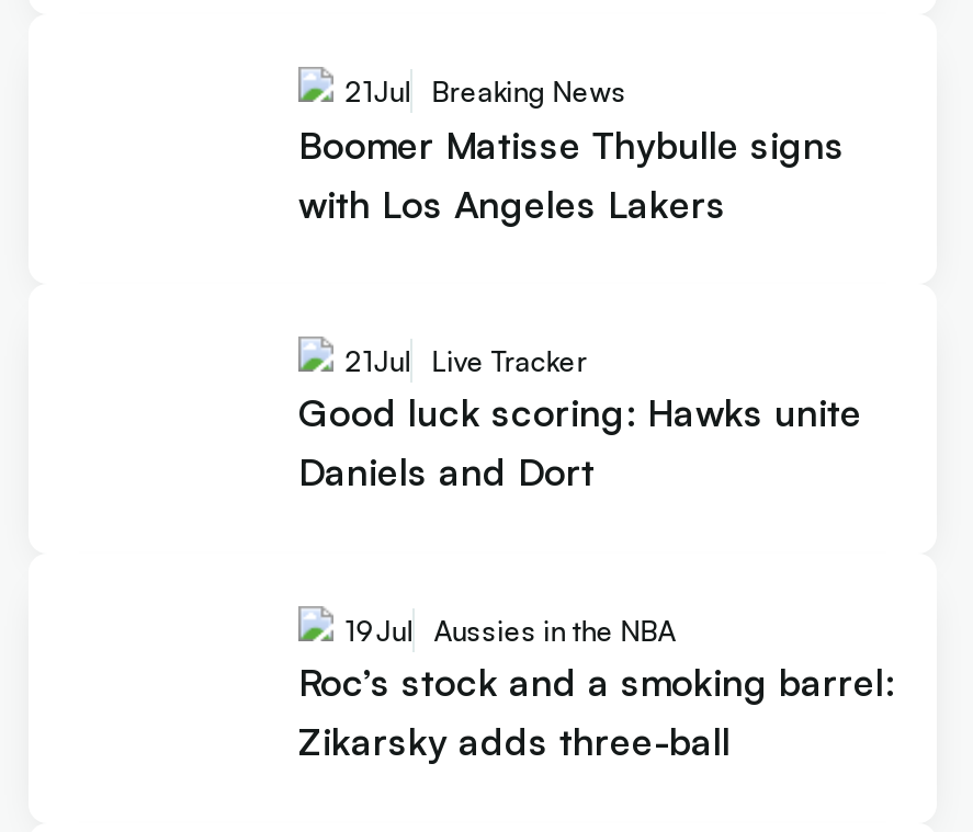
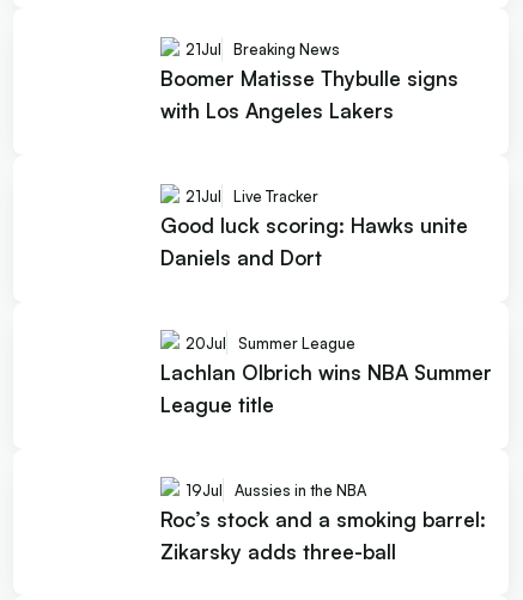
none -> [160,333,492,417] 20Jul Summer League | Lachlan Olbrich wins NBA Summer | League title

